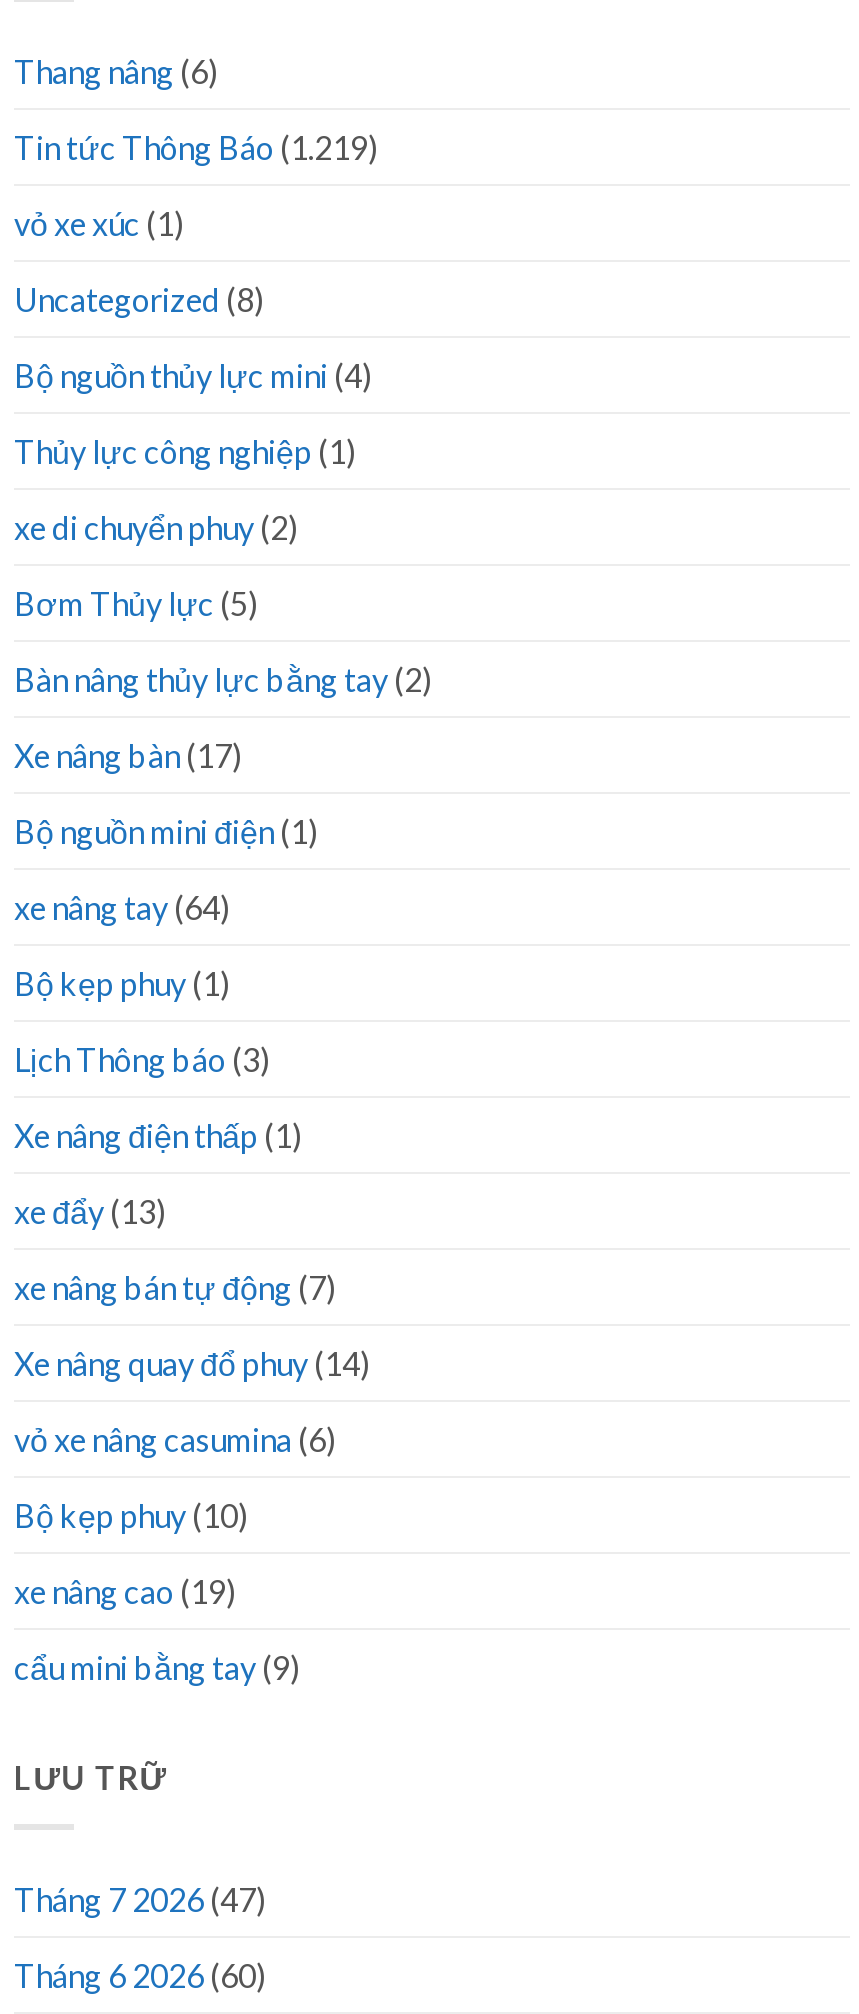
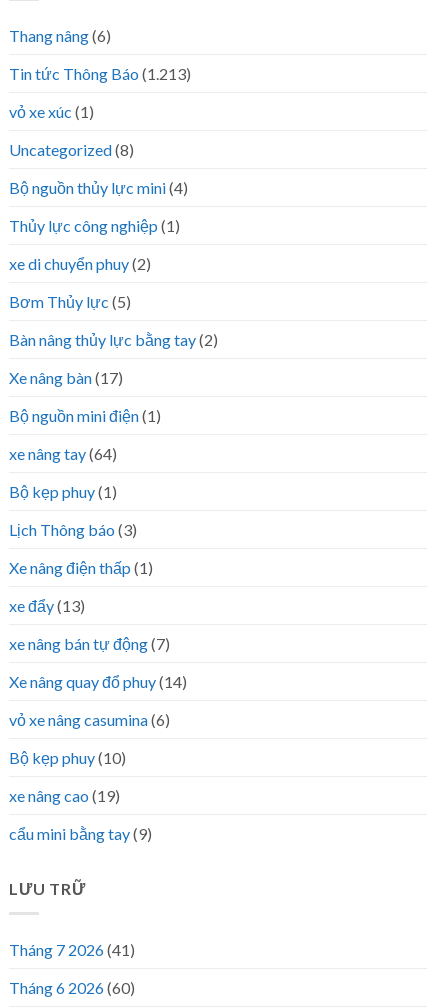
[14,129,378,167] Tin tức Thông Báo (1.219) -> [9,64,191,83] Tin tức Thông Báo (1.213)
[14,1880,266,1918] Tháng 7 2026 (47) -> [9,940,135,959] Tháng 7 2026 (41)

